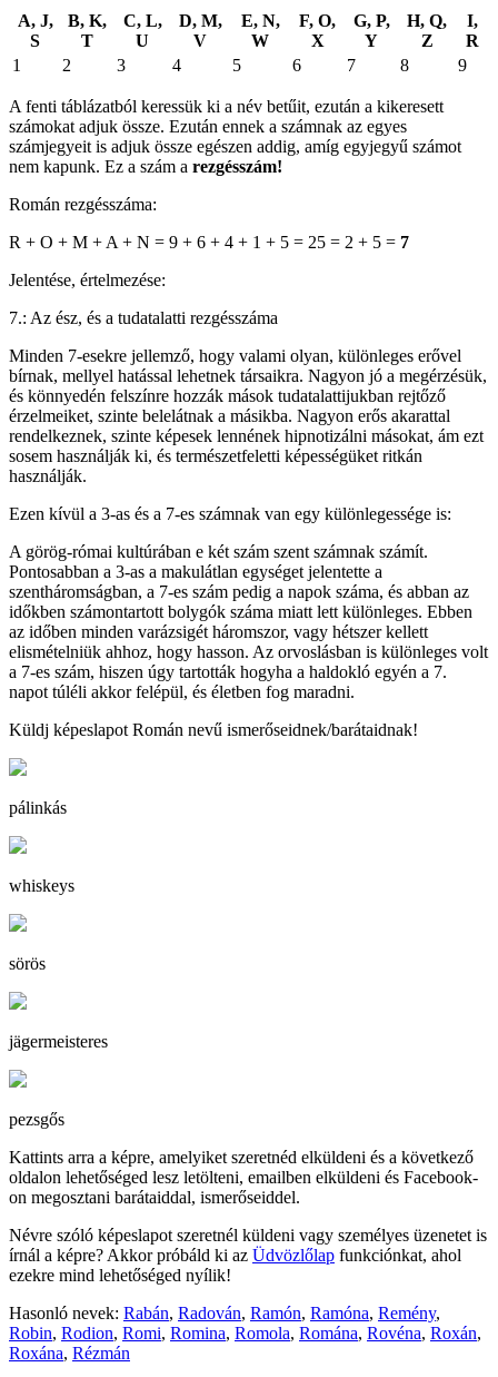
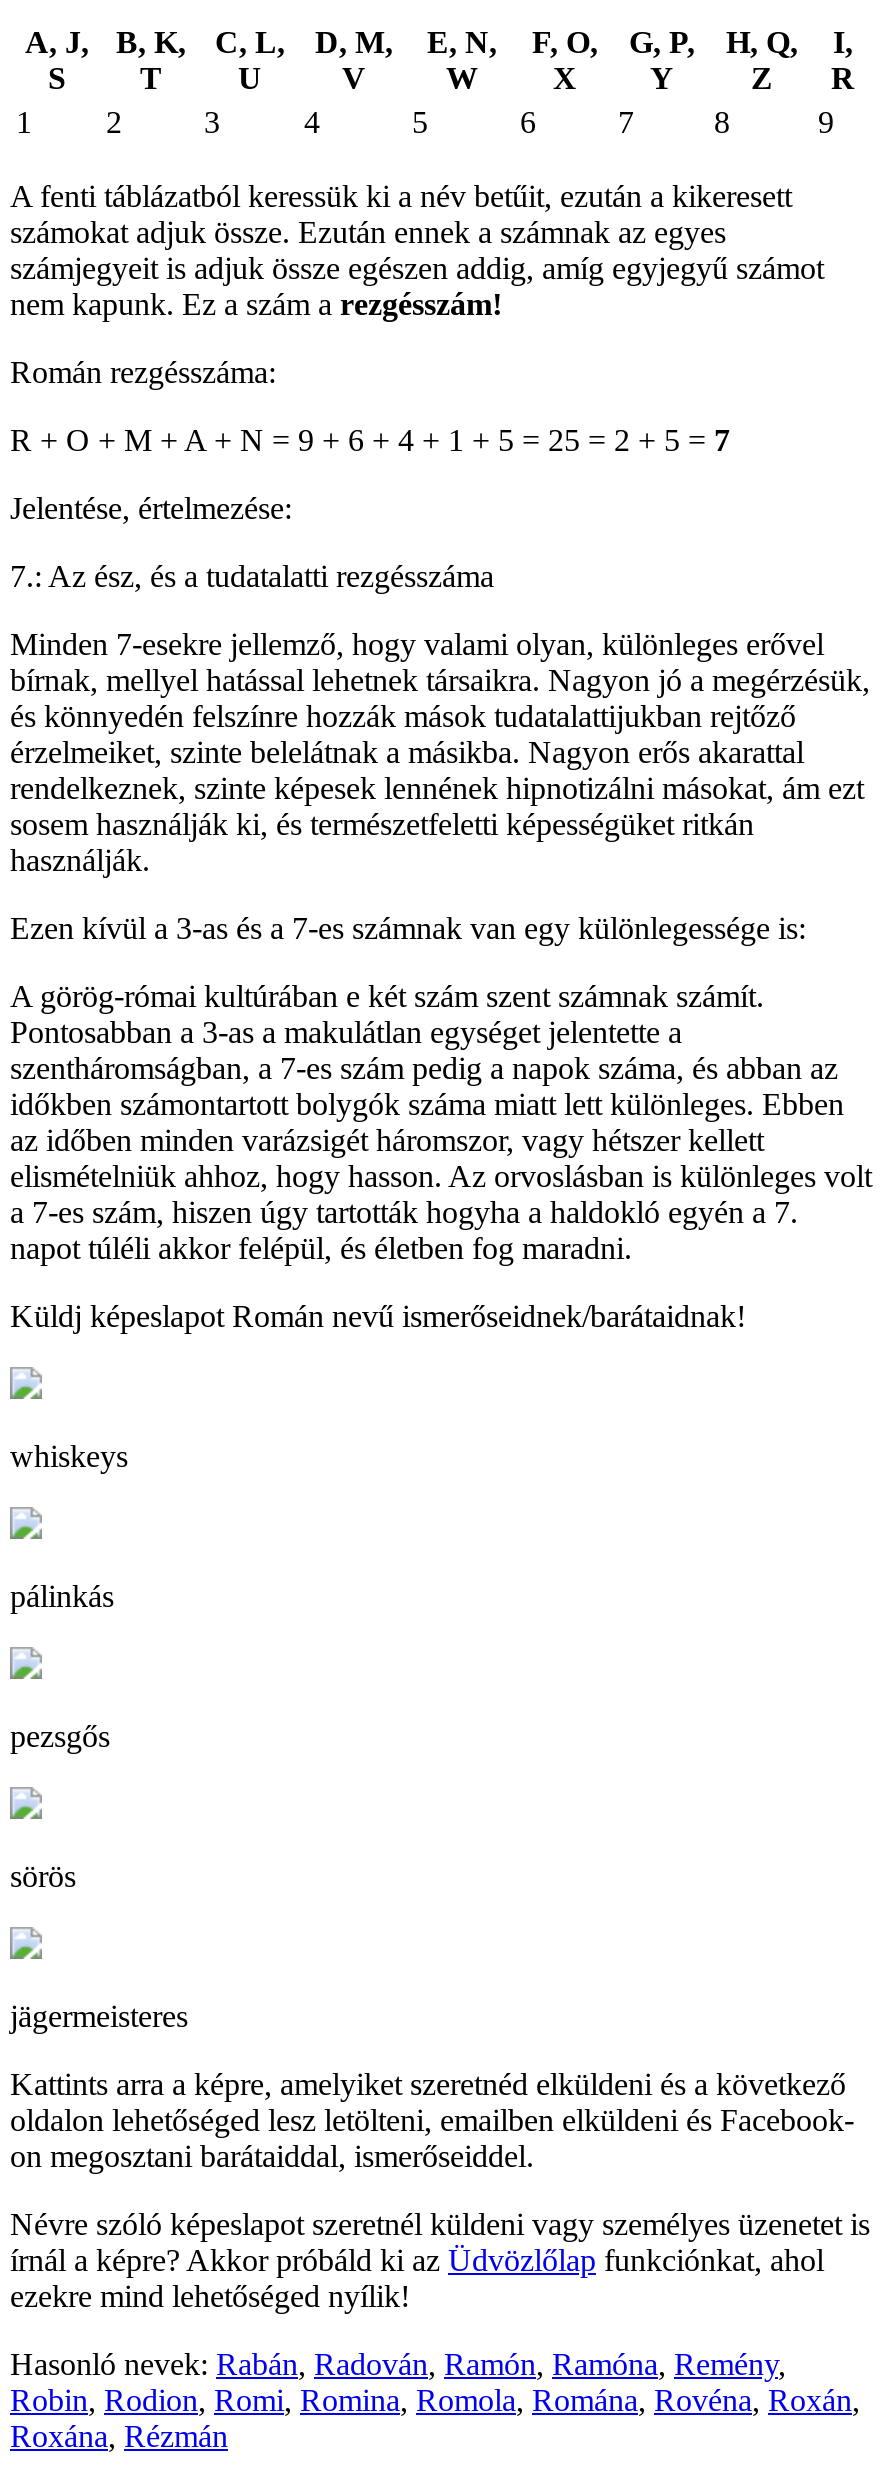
moved [9,798,67,817] -> [10,1580,114,1614]: pálinkás
moved [9,876,74,895] -> [10,1440,128,1474]: whiskeys
moved [9,954,108,1051] -> [10,1860,188,2034]: sörös | jägermeisteres
moved [9,1110,64,1129] -> [10,1720,110,1754]: pezsgős

